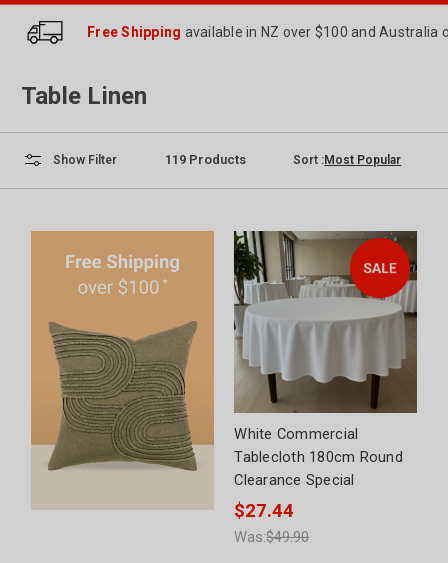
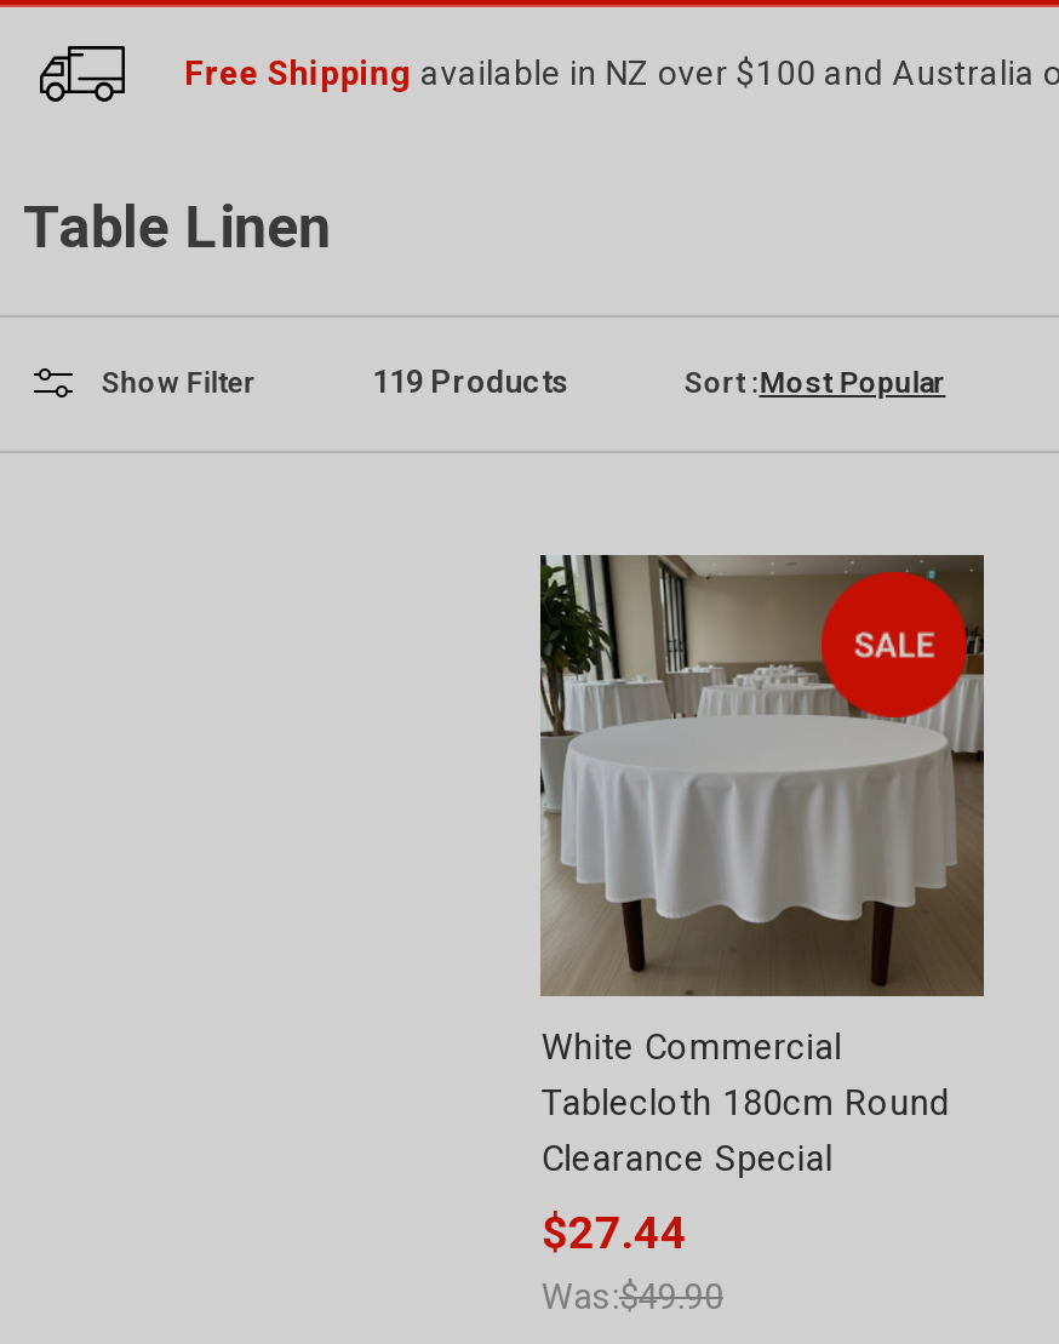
[30,230,215,510] [image] -> none

